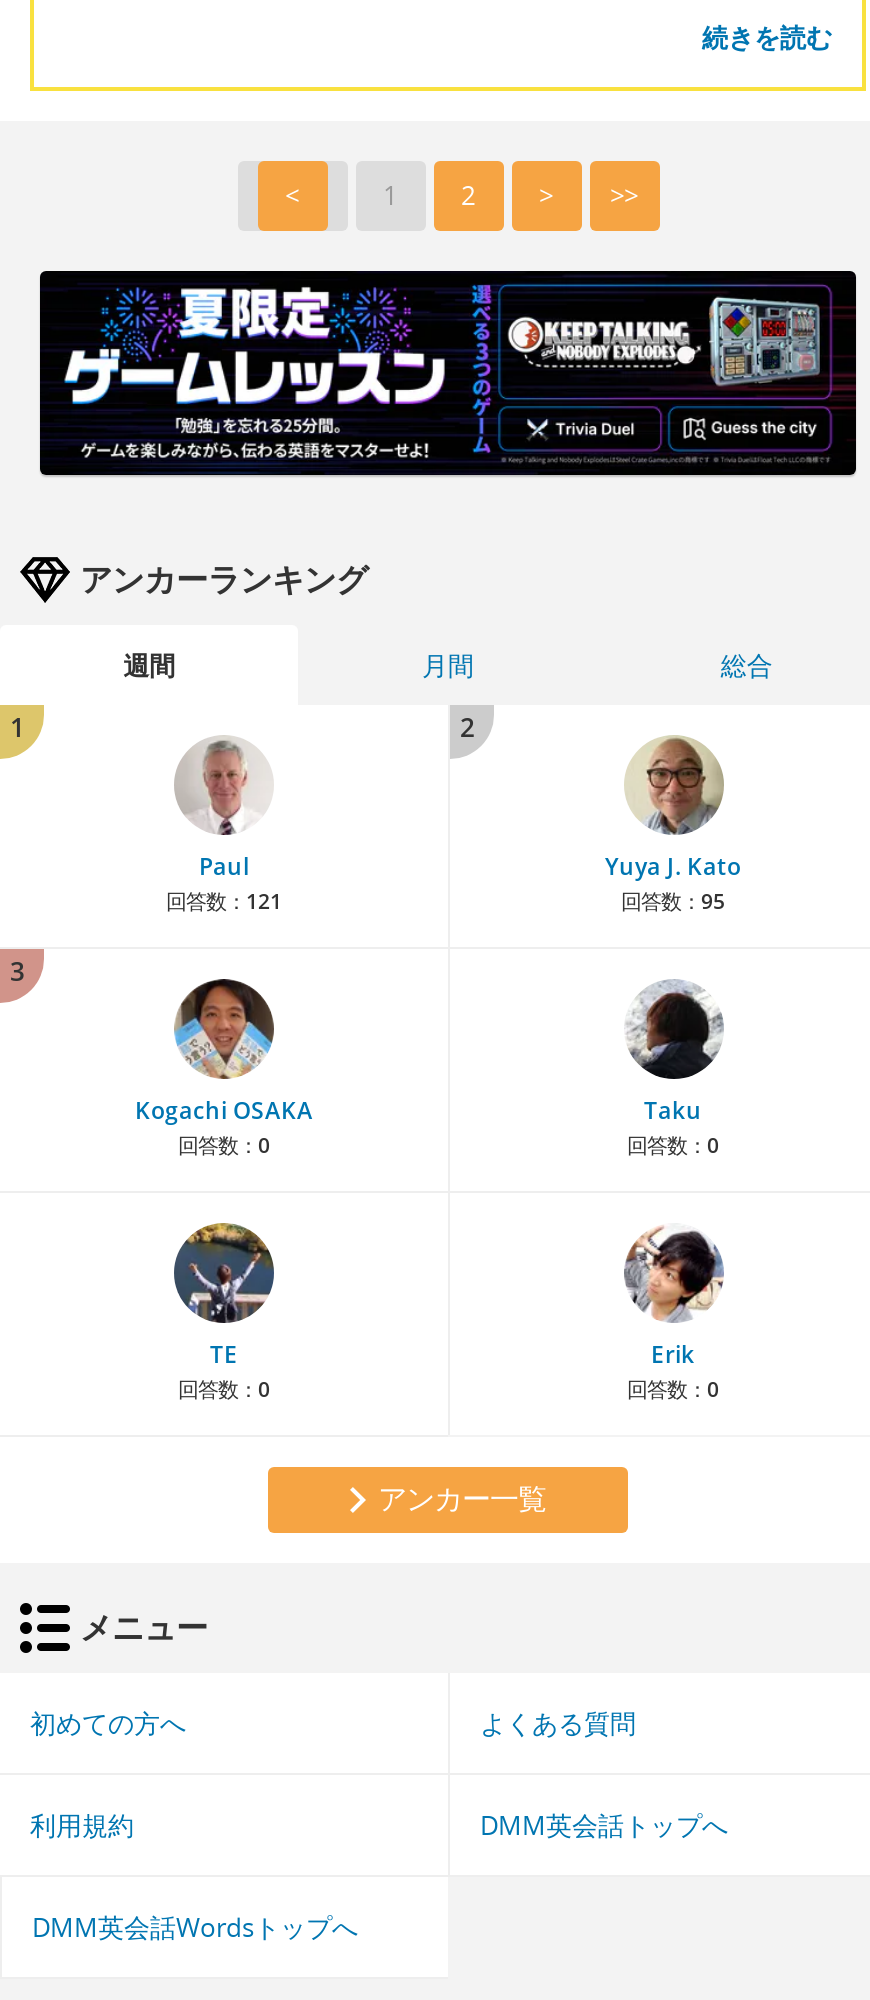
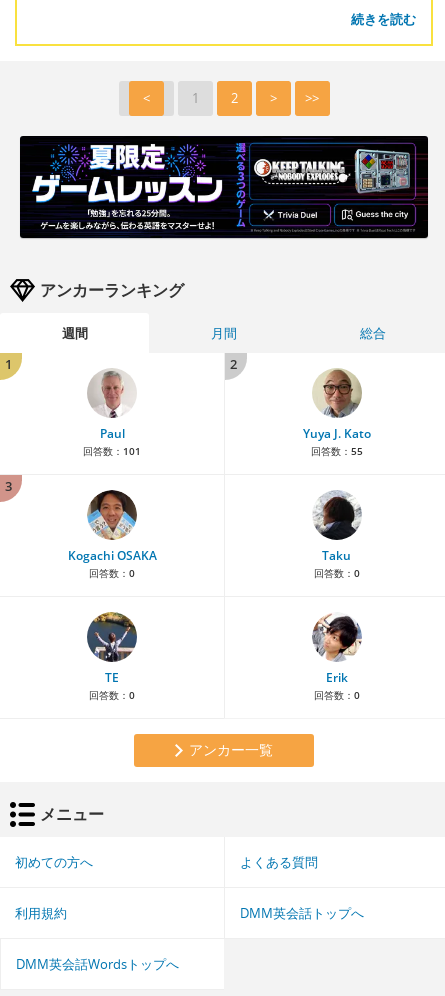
[166,886,282,914] 回答数：121 -> [83,444,141,458] 回答数：101
[621,886,725,914] 回答数：95 -> [310,444,362,458] 回答数：55

